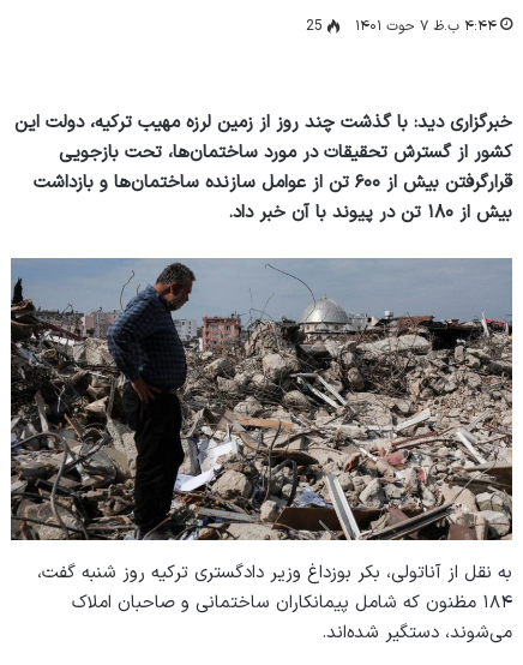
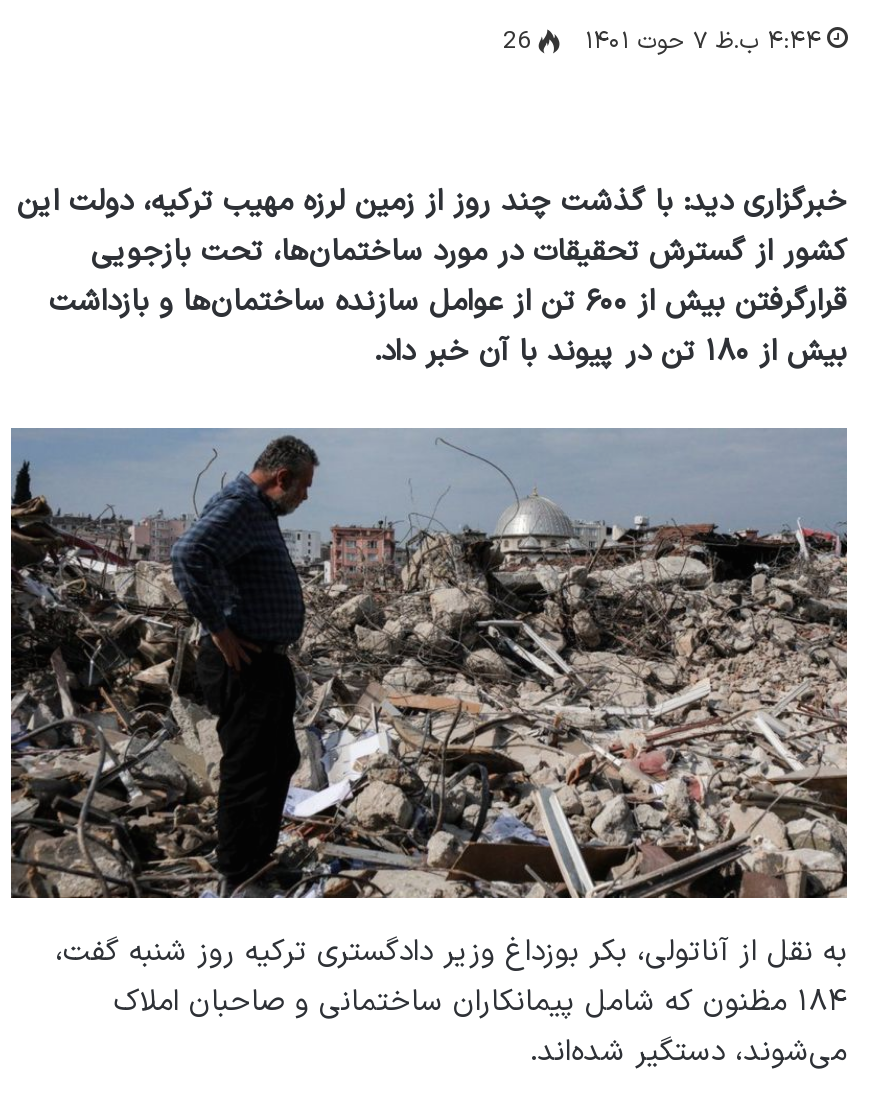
[306,16,323,37] 25 -> [503,24,531,60] 26

